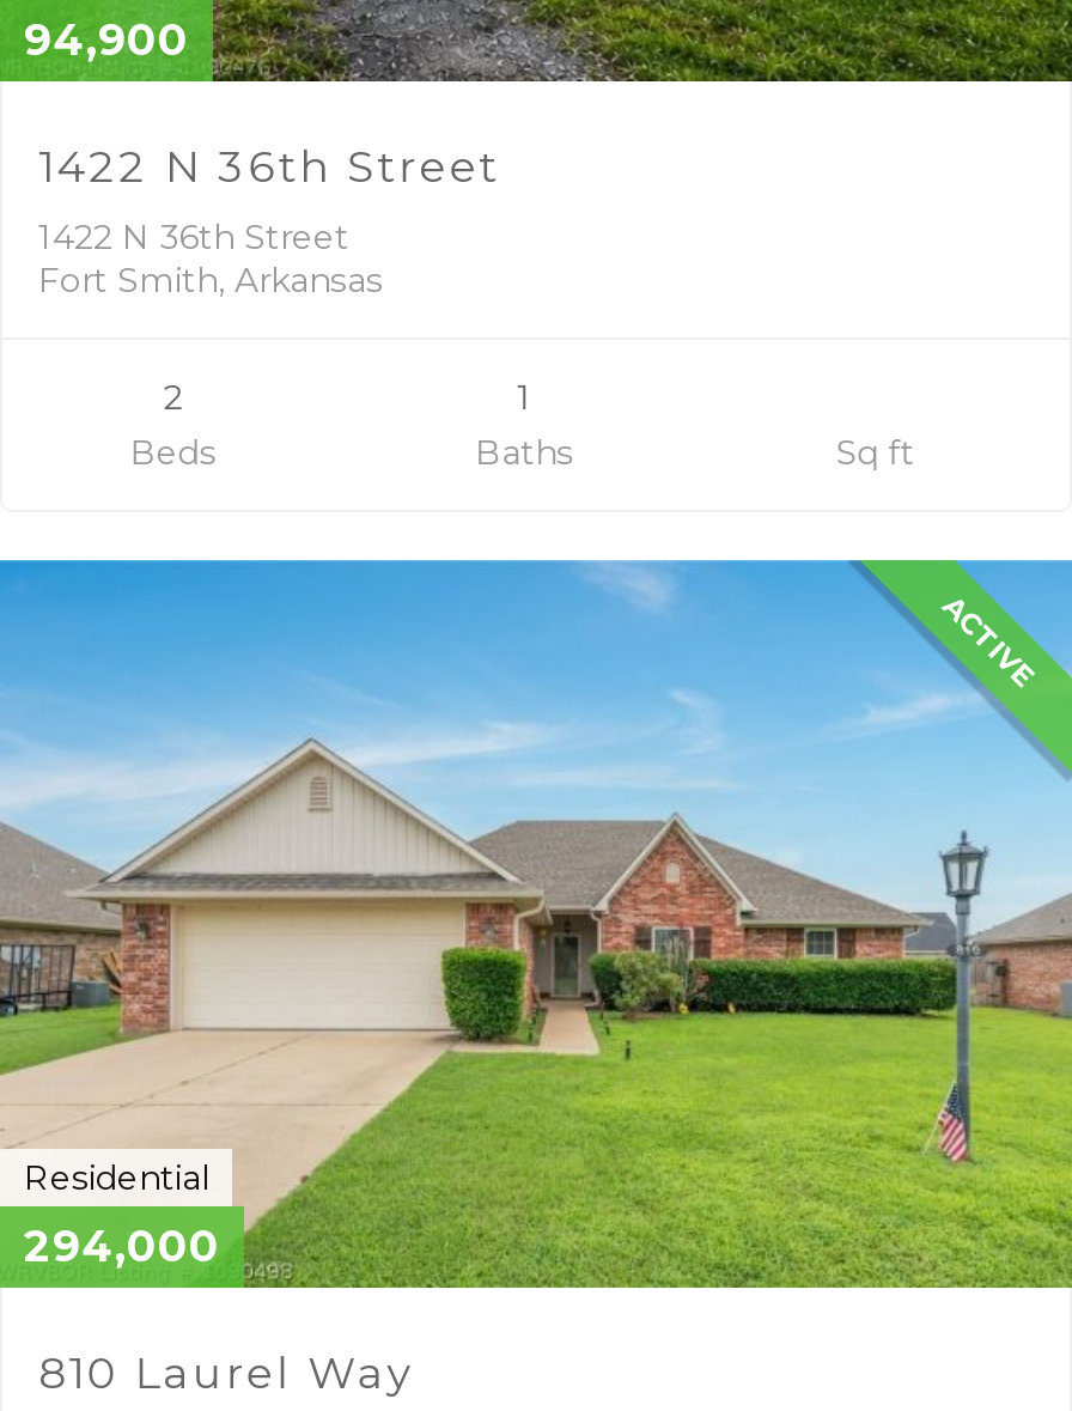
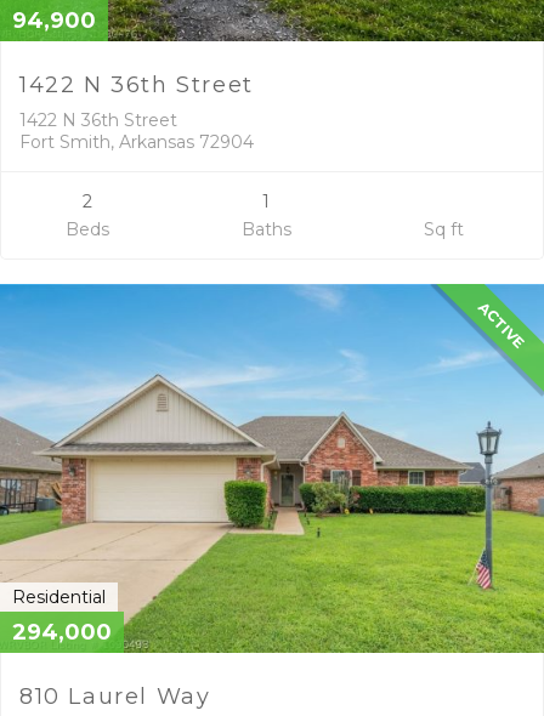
[38,259,383,302] Fort Smith, Arkansas -> [19,131,254,153] Fort Smith, Arkansas 72904

